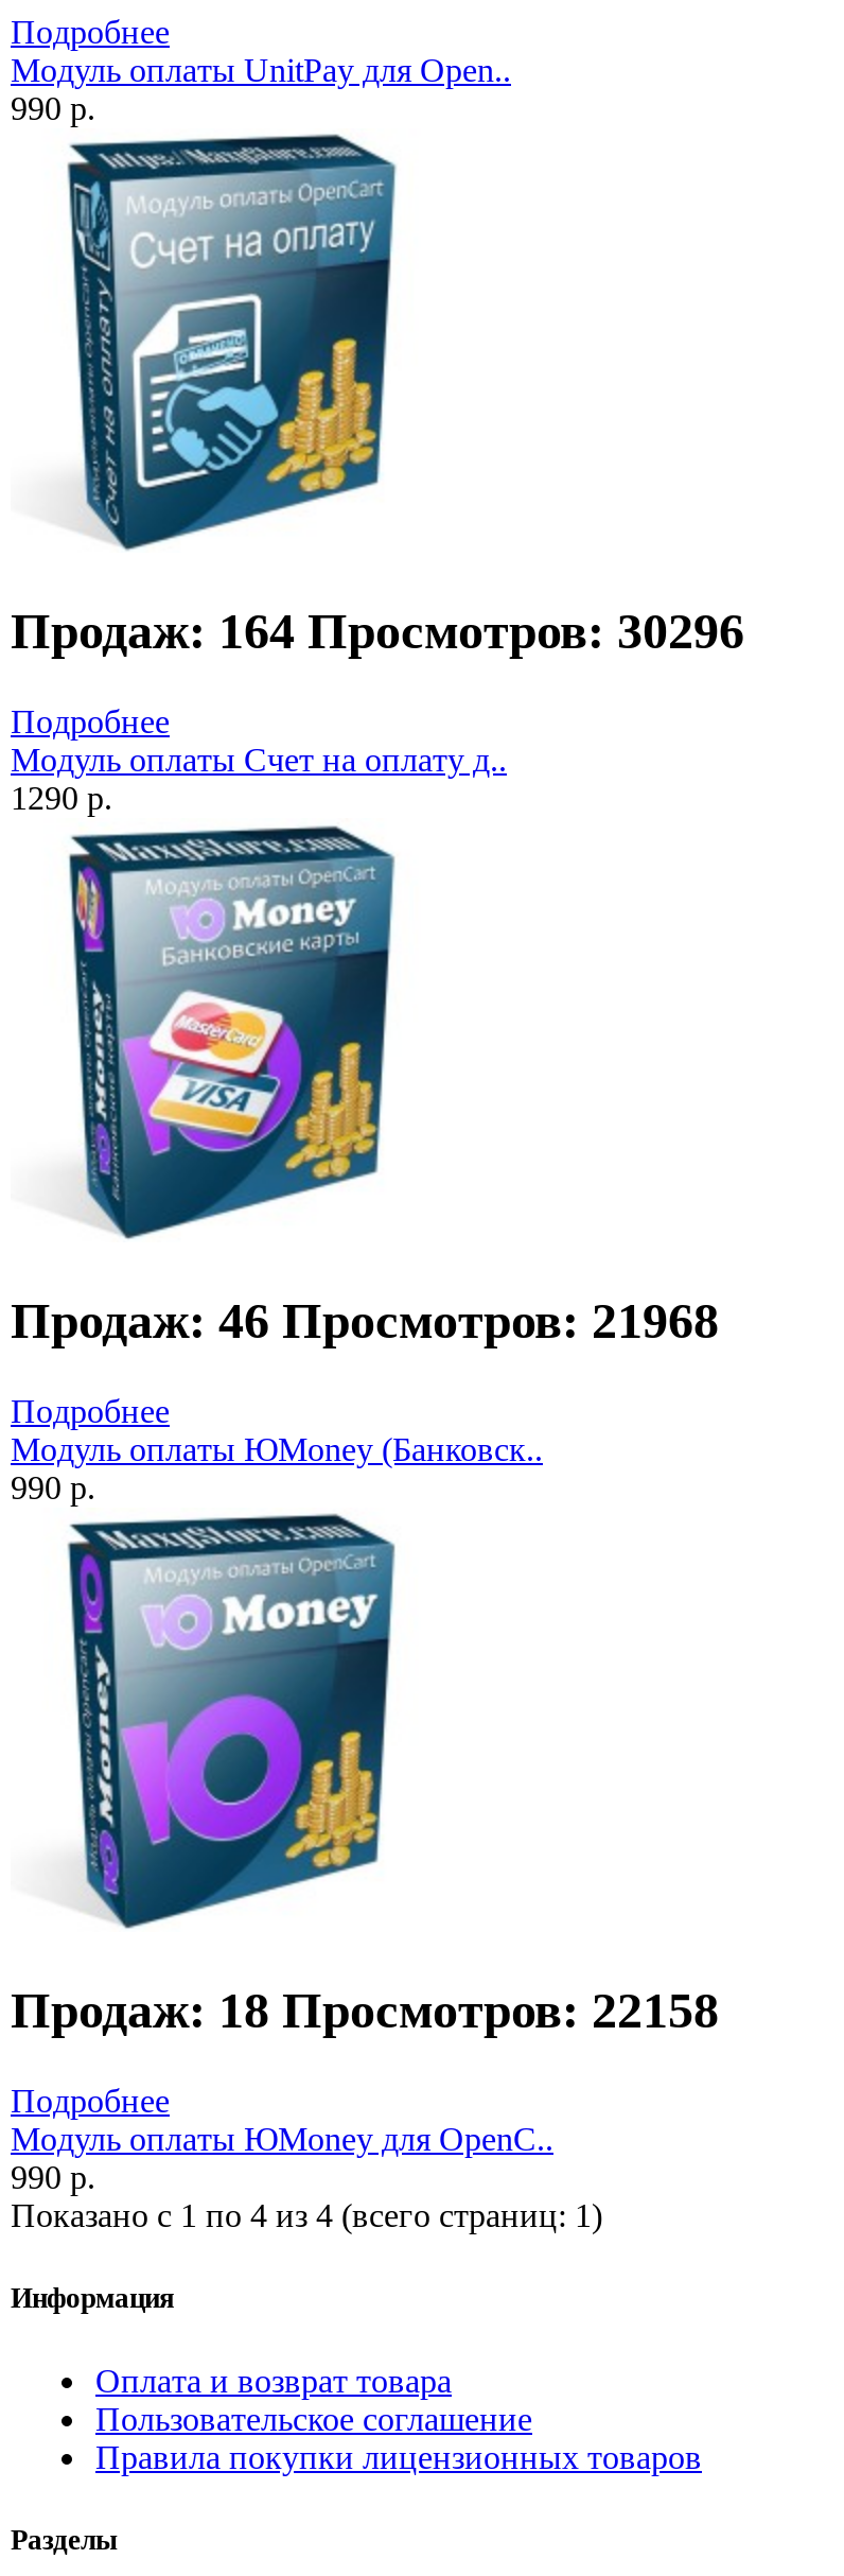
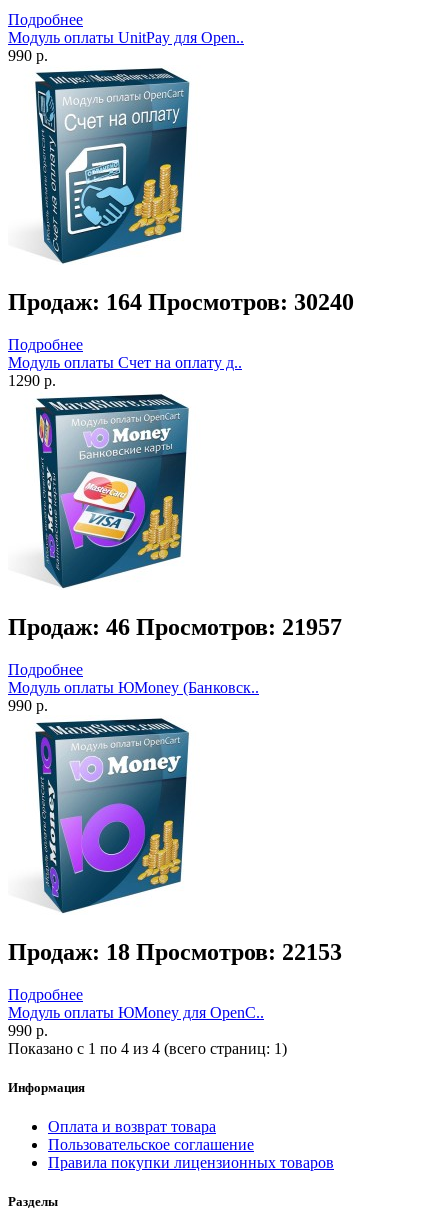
[11,604,744,659] Продаж: 164 Просмотров: 30296 -> [8,289,354,315] Продаж: 164 Просмотров: 30240
[11,1294,719,1349] Продаж: 46 Просмотров: 21968 -> [8,614,342,640] Продаж: 46 Просмотров: 21957
[11,1983,719,2038] Продаж: 18 Просмотров: 22158 -> [8,939,342,965] Продаж: 18 Просмотров: 22153

